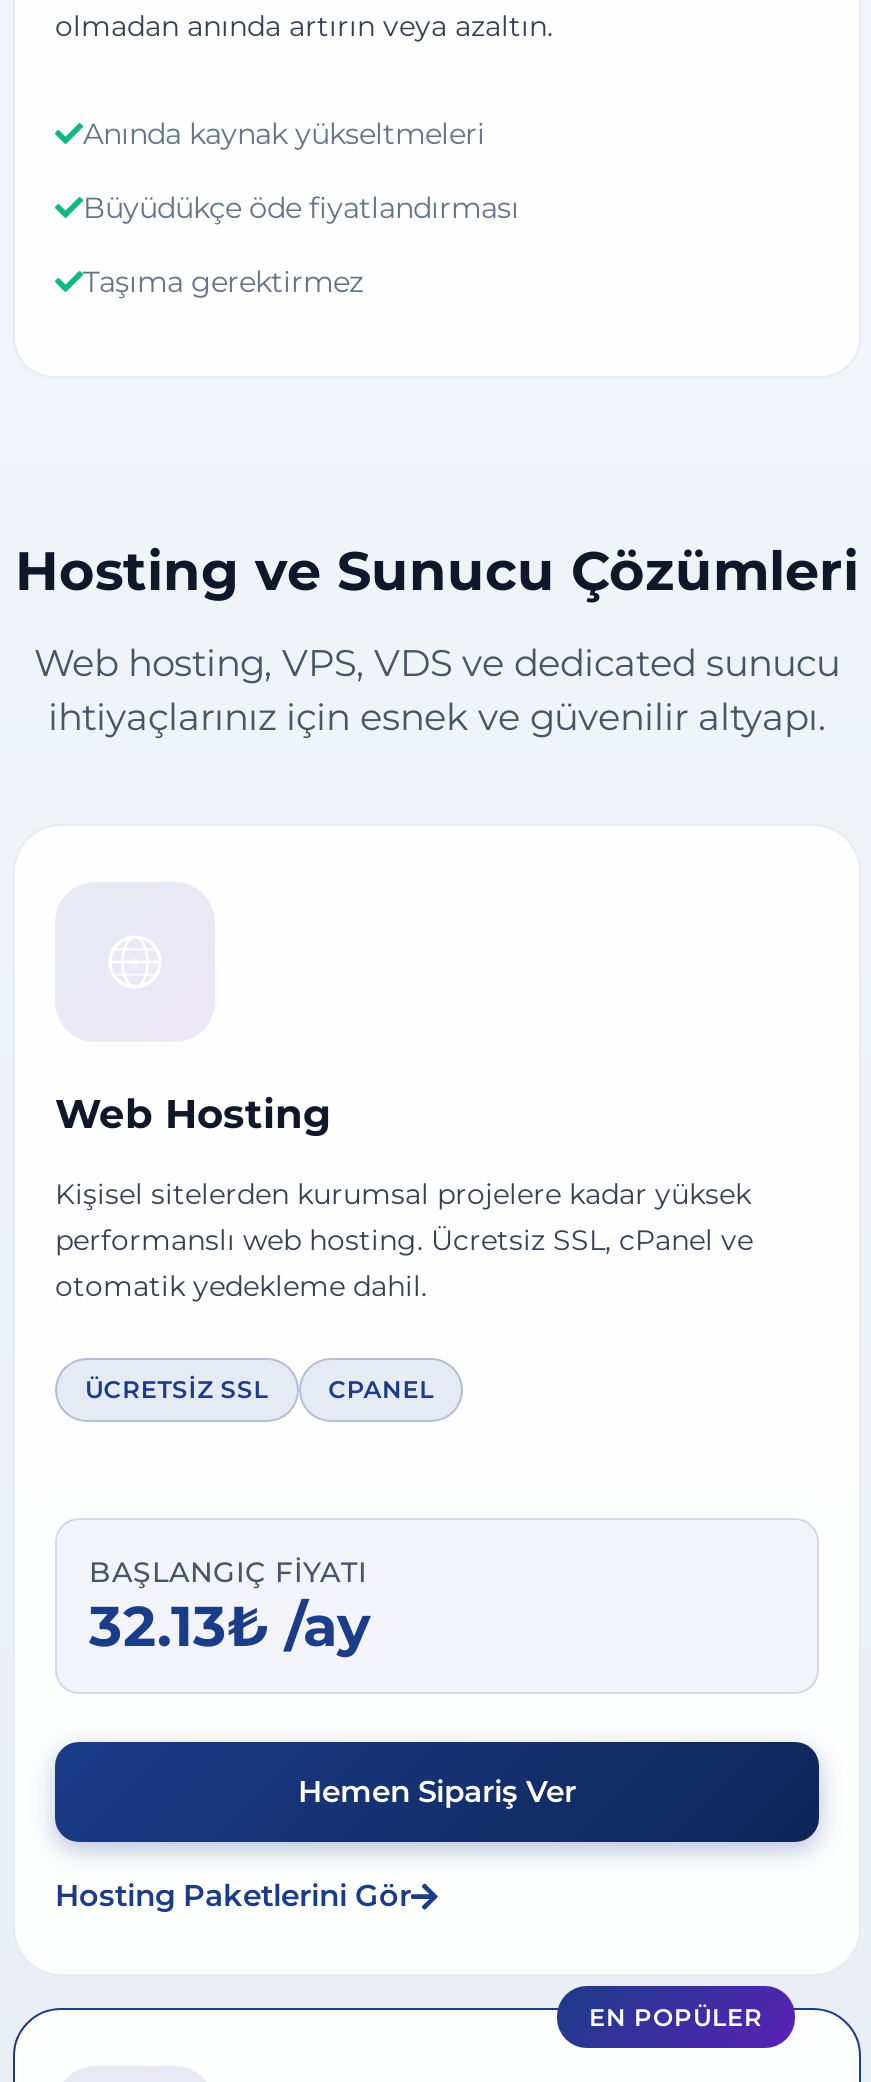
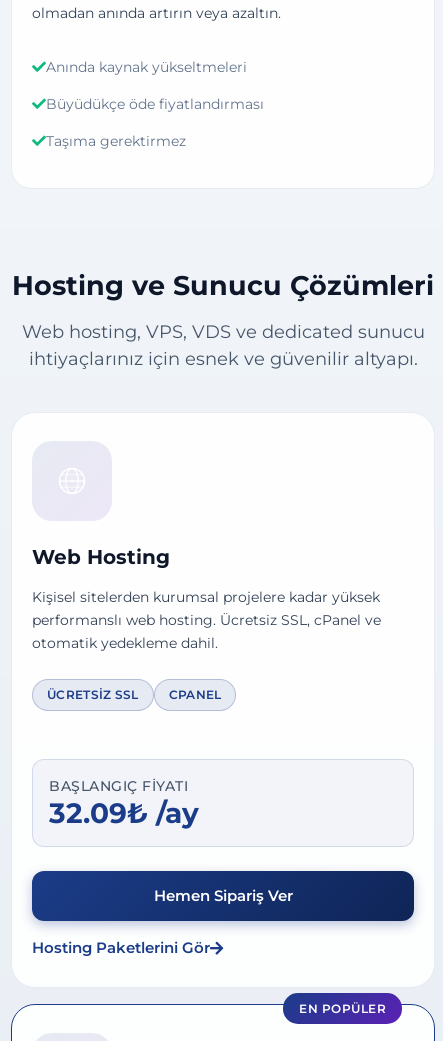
[89,1593,371,1661] 32.13₺ /ay -> [49,796,199,830] 32.09₺ /ay

